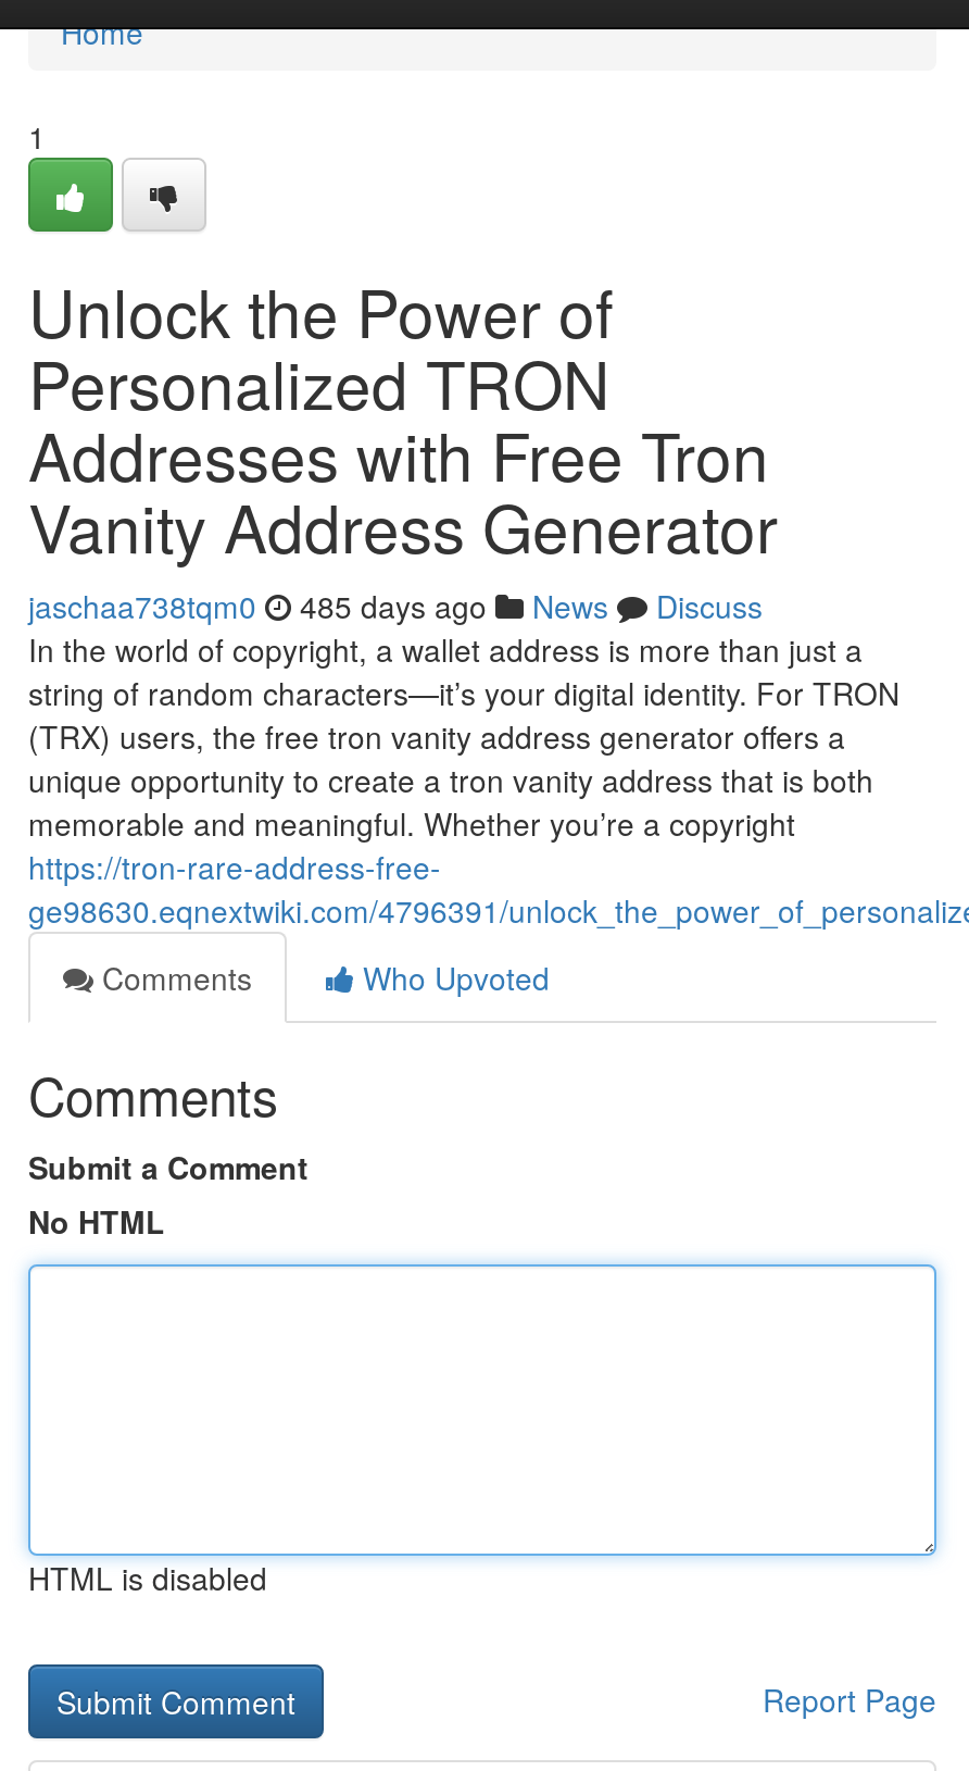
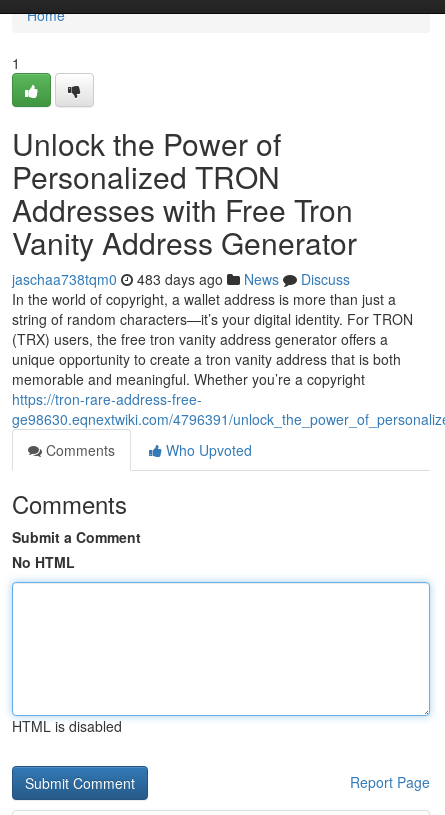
[28,584,763,627] jaschaa738tqm0 485 days ago News Discuss -> [12,269,350,289] jaschaa738tqm0 483 days ago News Discuss

